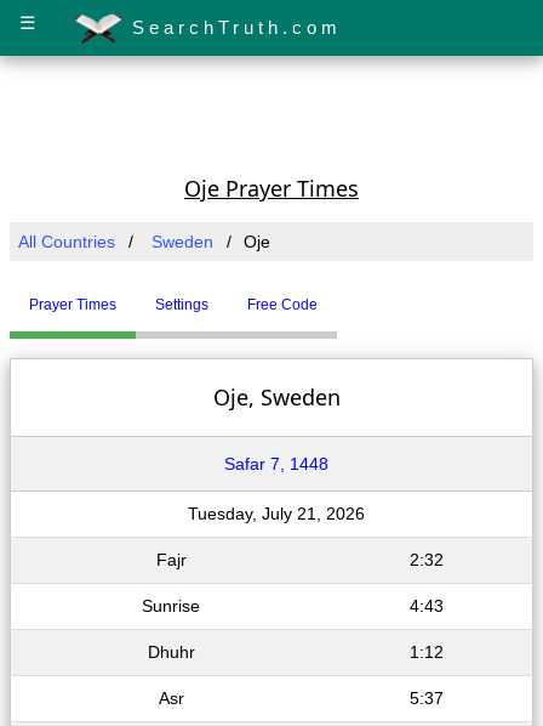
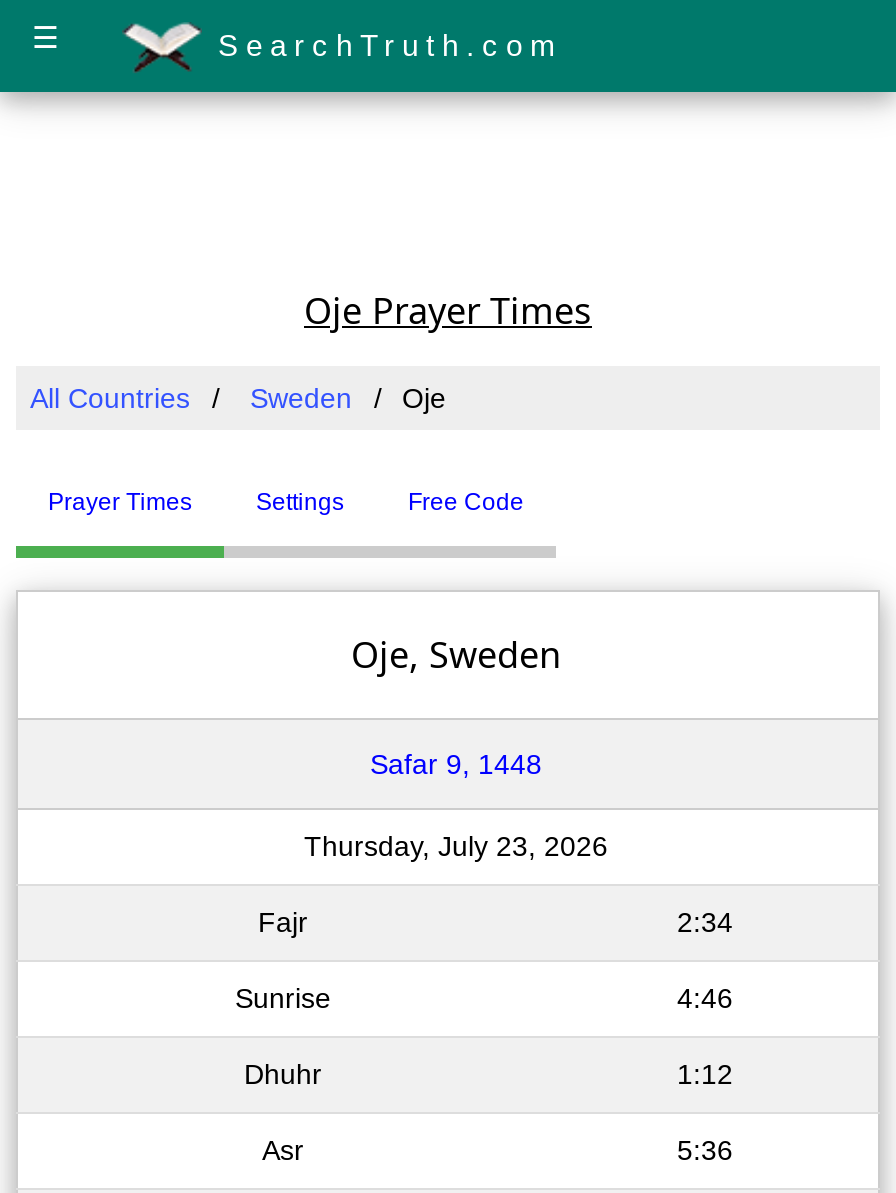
[224,454,328,473] Safar 7, 1448 -> [370,748,542,780] Safar 9, 1448
[188,504,365,523] Tuesday, July 21, 2026 -> [304,830,608,862] Thursday, July 23, 2026
[410,550,444,569] 2:32 -> [677,906,733,938] 2:34
[410,596,444,616] 4:43 -> [677,982,733,1014] 4:46
[410,688,444,708] 5:37 -> [677,1134,733,1166] 5:36

